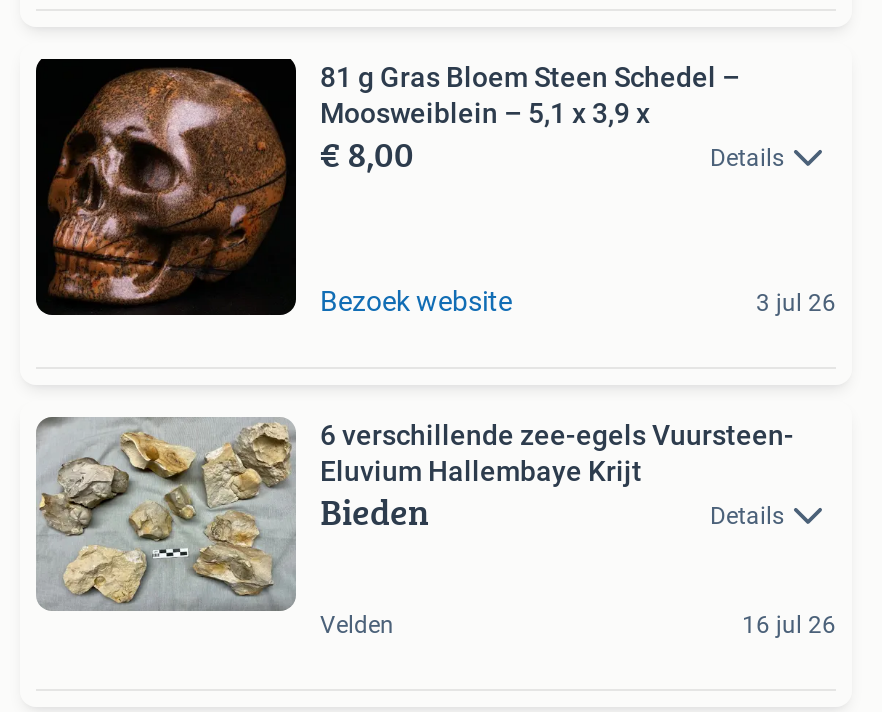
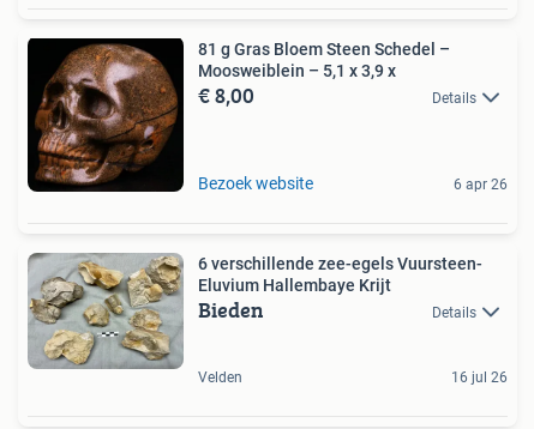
[756,289,836,317] 3 jul 26 -> [454,176,508,192] 6 apr 26

